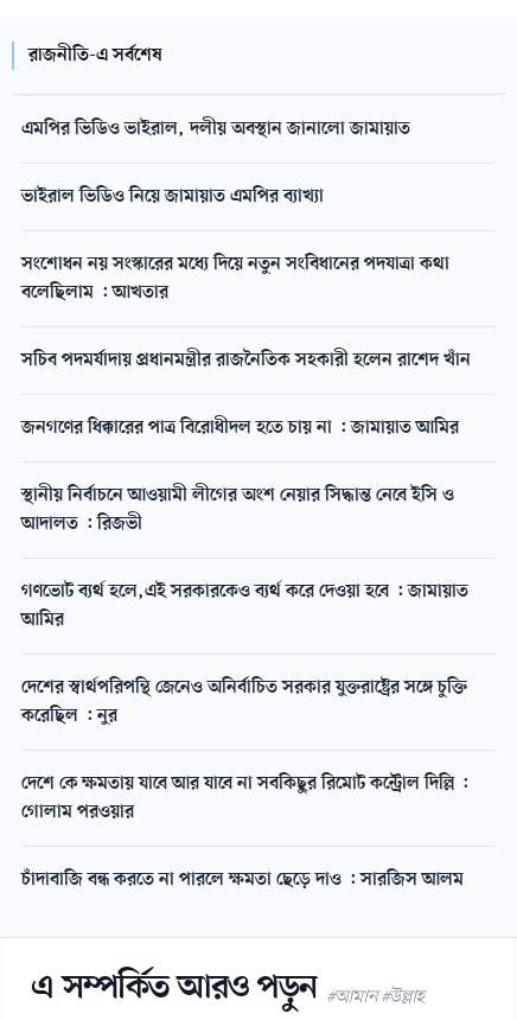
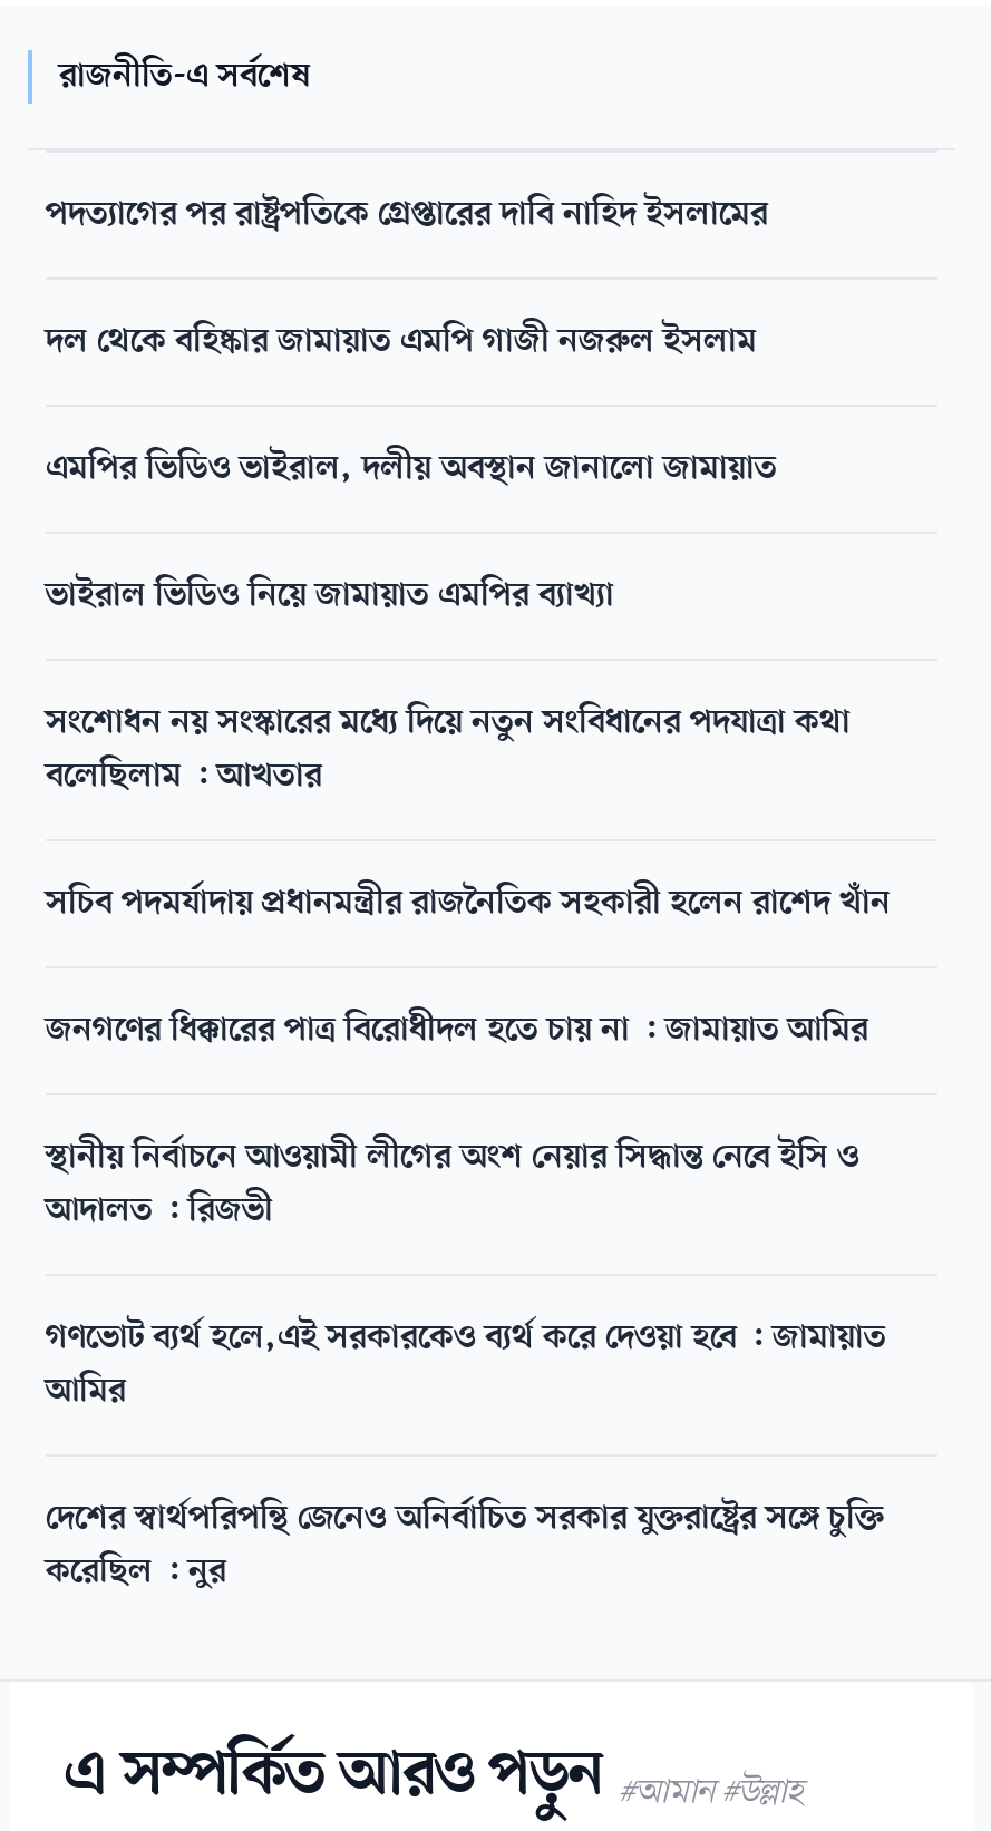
none -> [46,191,768,367] পদত্যাগের পর রাষ্ট্রপতিকে গ্রেপ্তারের দাবি নাহিদ ইসলামের | দল থেকে বহিষ্কার জামায়াত এমপি গাজী নজরুল ইসলাম
moved [21,116,471,729] -> [46,445,891,1597]: এমপির ভিডিও ভাইরাল, দলীয় অবস্থান জানালো জামায়াত | ভাইরাল ভিডিও নিয়ে জামায়াত এমপির ব্যাখ্যা | সংশোধন নয় সংস্কারের মধ্যে দিয়ে নতুন সংবিধানের পদযাত্রা কথা | ... | দেশের স্বার্থপরিপন্থি জেনেও অনির্বাচিত সরকার যুক্তরাষ্ট্রের সঙ্গে চুক্তি | করেছিল : নুর
[21,771,468,893] দেশে কে ক্ষমতায় যাবে আর যাবে না সবকিছুর রিমোট কন্ট্রোল দিল্লি : | গোলাম পরওয়ার | চাঁদাবাজি বন্ধ করতে না পারলে ক্ষমতা ছেড়ে দাও : সারজিস আলম -> none

